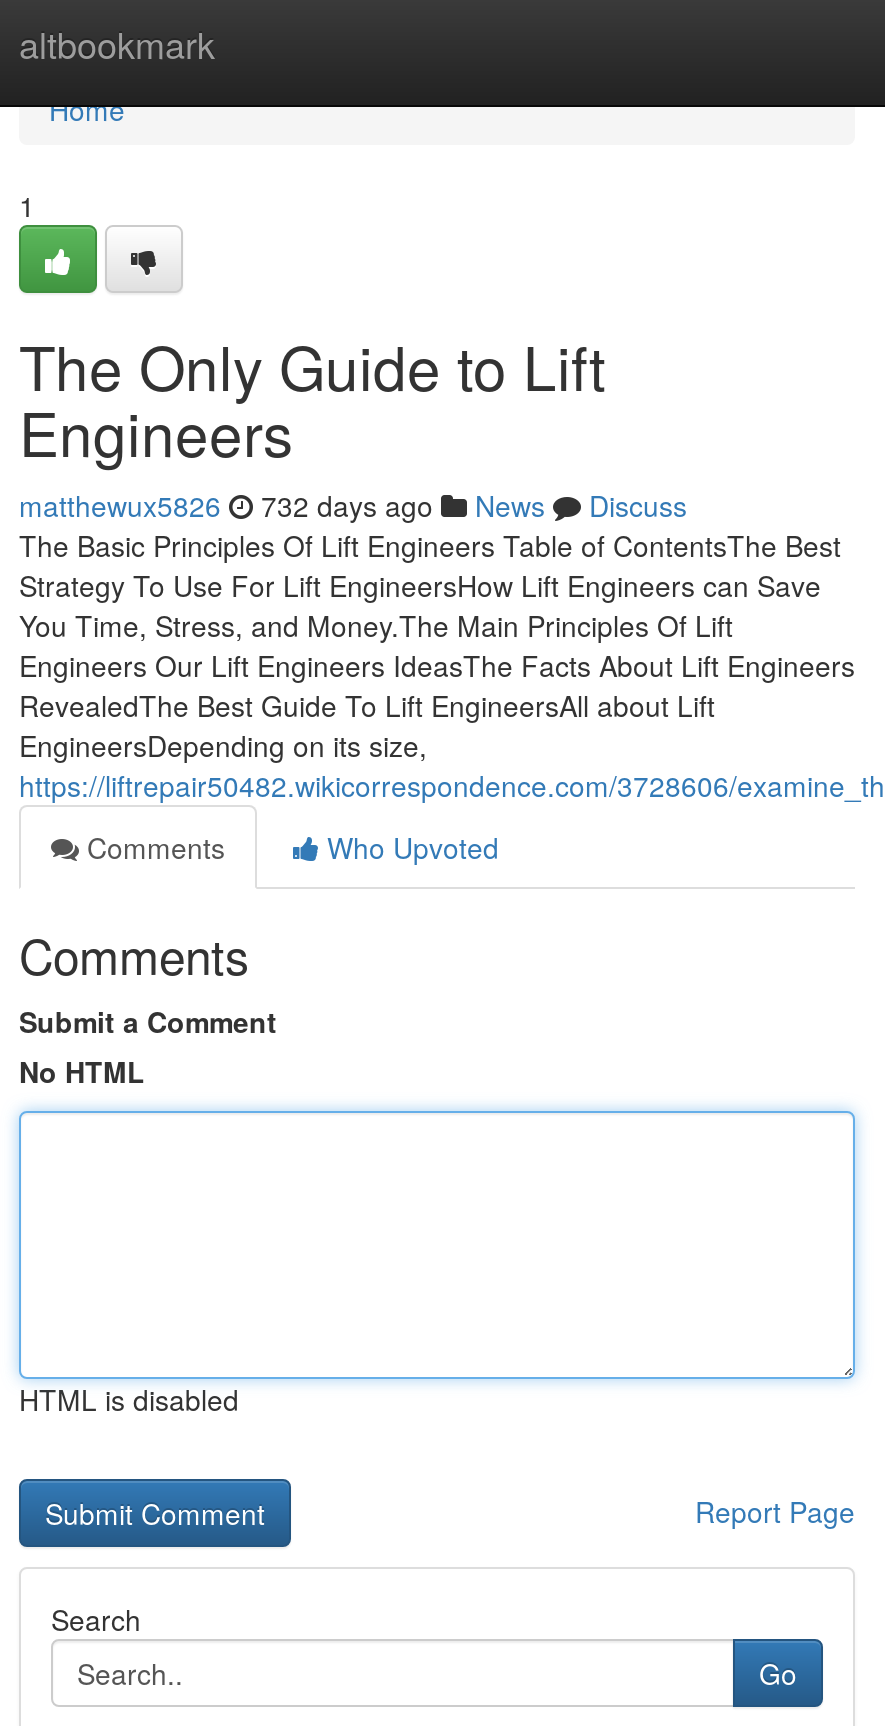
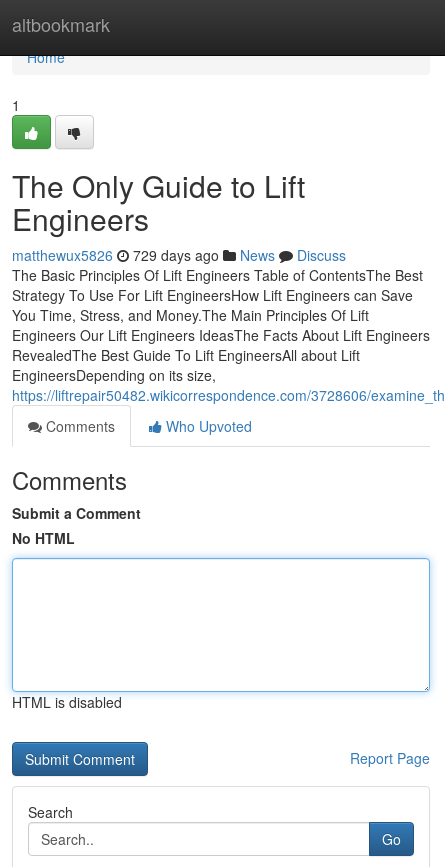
[19,485,687,525] matthewux5826 732 days ago News Discuss -> [12,245,346,265] matthewux5826 729 days ago News Discuss

